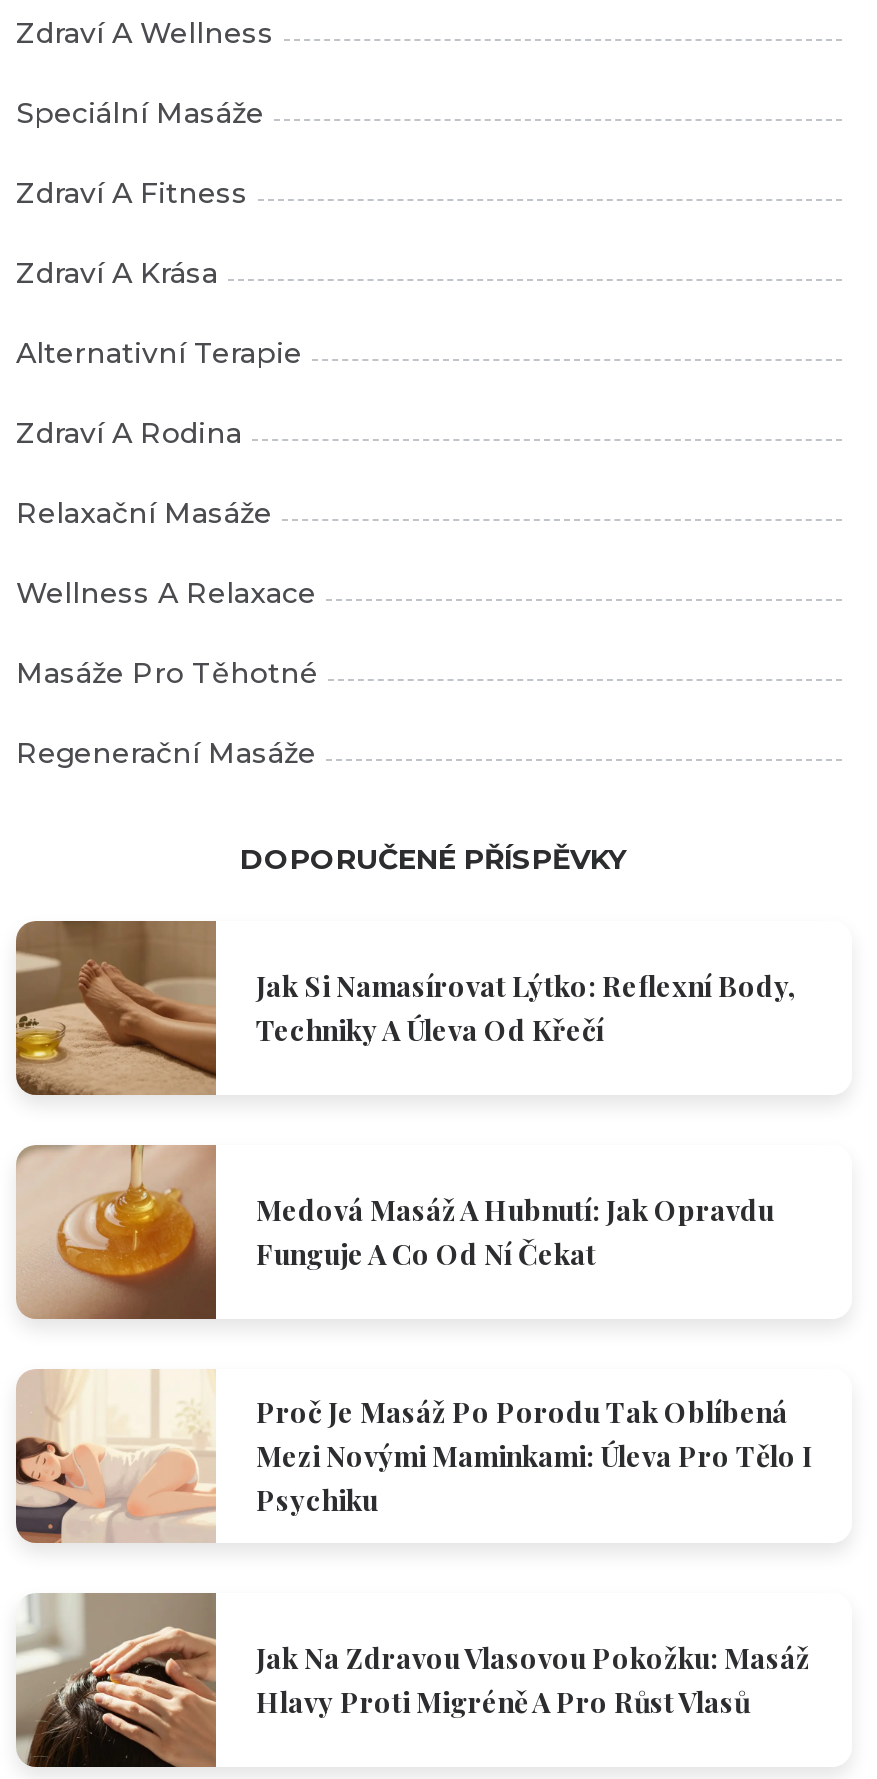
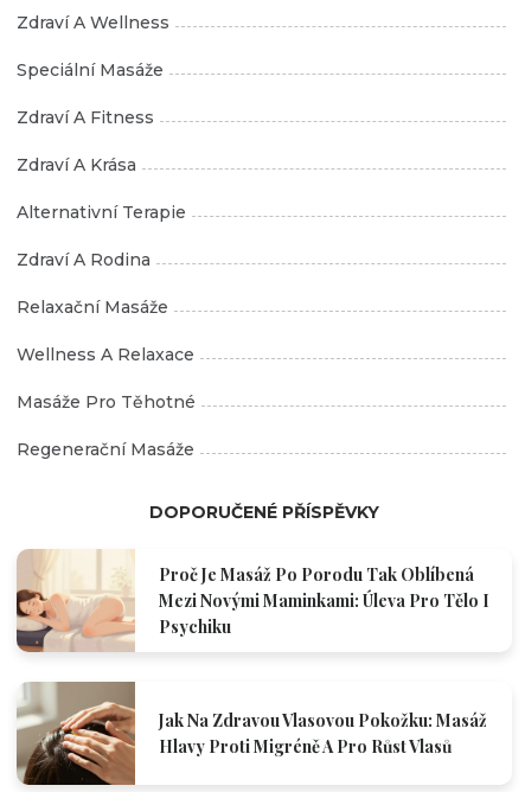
[14,919,796,1095] [image] | Jak Si Namasírovat Lýtko: Reflexní Body, | Techniky A Úleva Od Křečí -> none
[16,1145,774,1321] [image] | Medová Masáž A Hubnutí: Jak Opravdu | Funguje A Co Od Ní Čekat -> none

